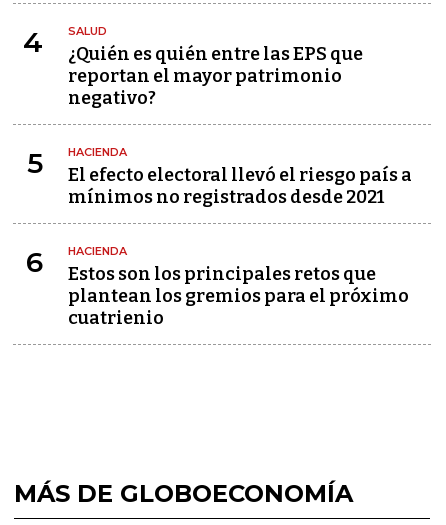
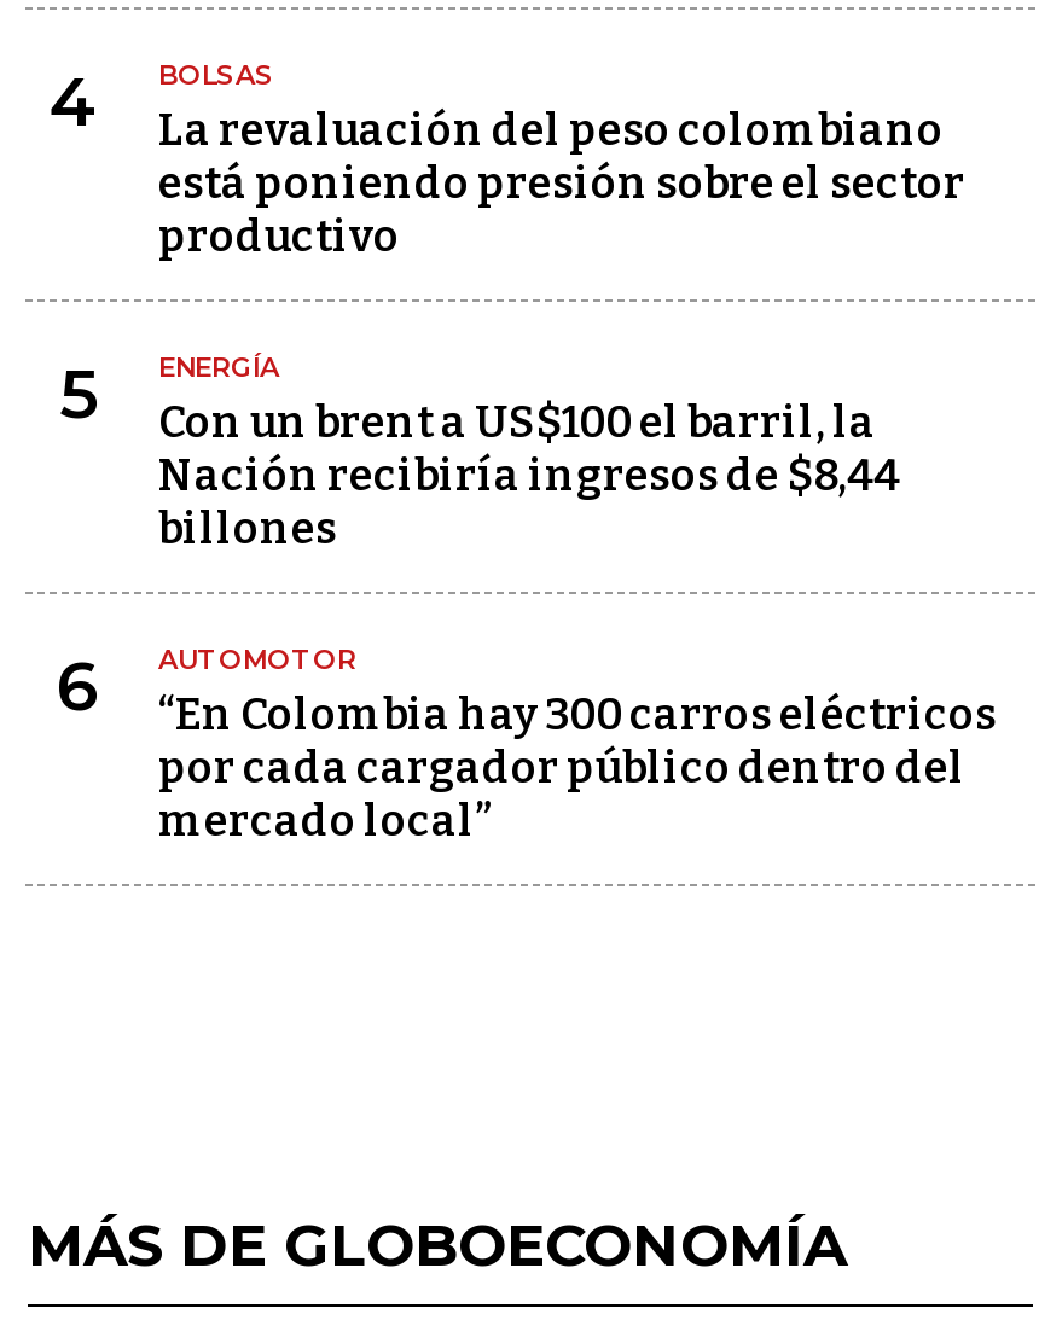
[68,24,363,109] SALUD | ¿Quién es quién entre las EPS que | reportan el mayor patrimonio | negativo? -> [158,58,965,263] BOLSAS | La revaluación del peso colombiano | está poniendo presión sobre el sector | productivo
[68,145,412,208] HACIENDA | El efecto electoral llevó el riesgo país a | mínimos no registrados desde 2021 -> [158,350,900,556] ENERGÍA | Con un brent a US$100 el barril, la | Nación recibiría ingresos de $8,44 | billones
[68,244,409,329] HACIENDA | Estos son los principales retos que | plantean los gremios para el próximo | cuatrienio -> [158,642,997,848] AUTOMOTOR | “En Colombia hay 300 carros eléctricos | por cada cargador público dentro del | mercado local”

